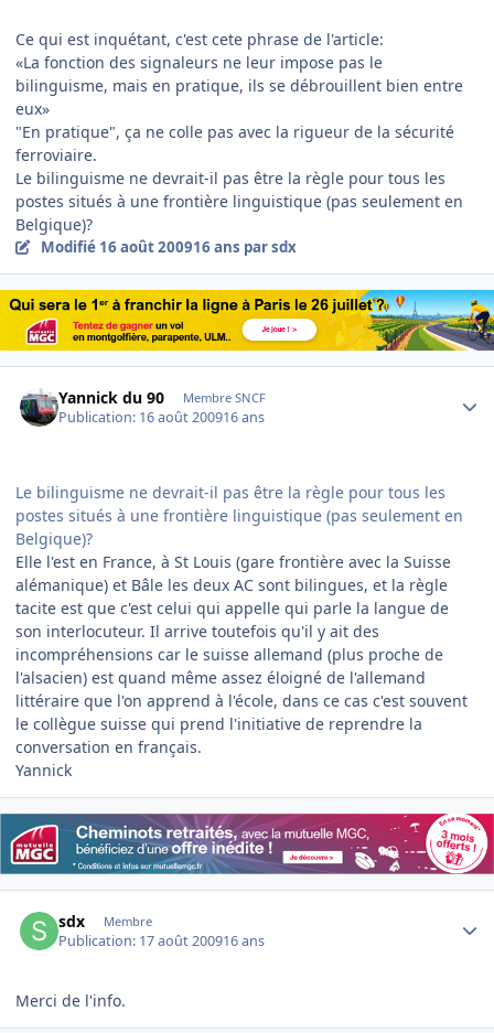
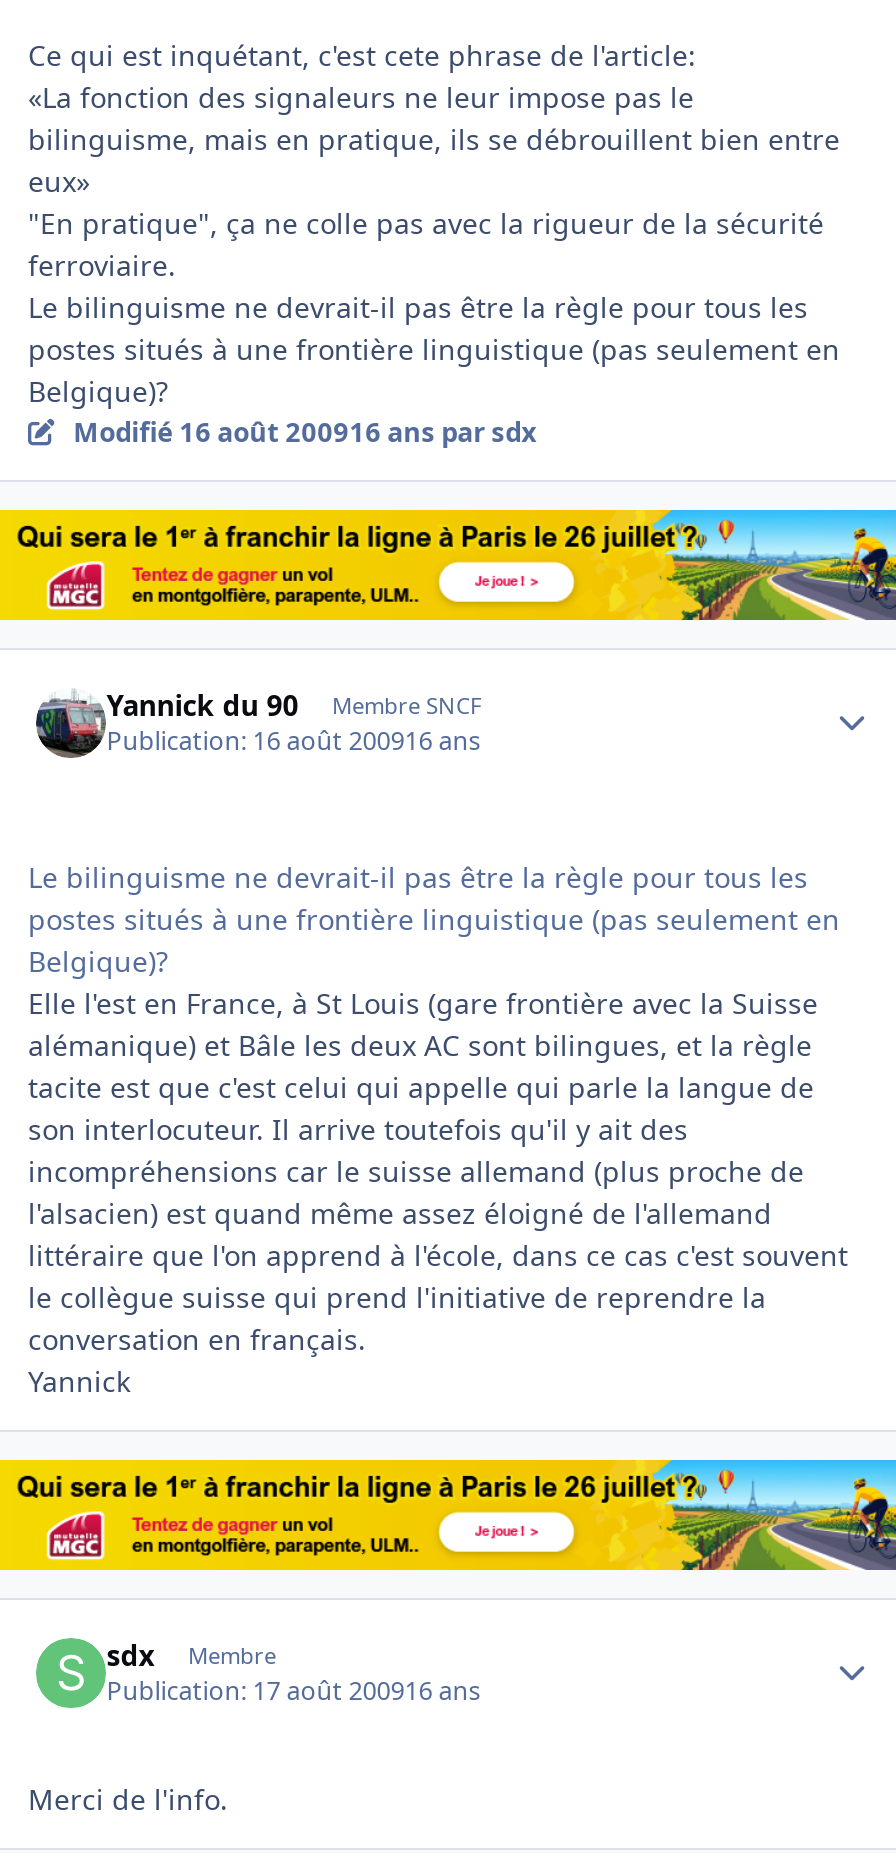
[3,813,491,875] [image] -> [6,1458,890,1572] [image]

